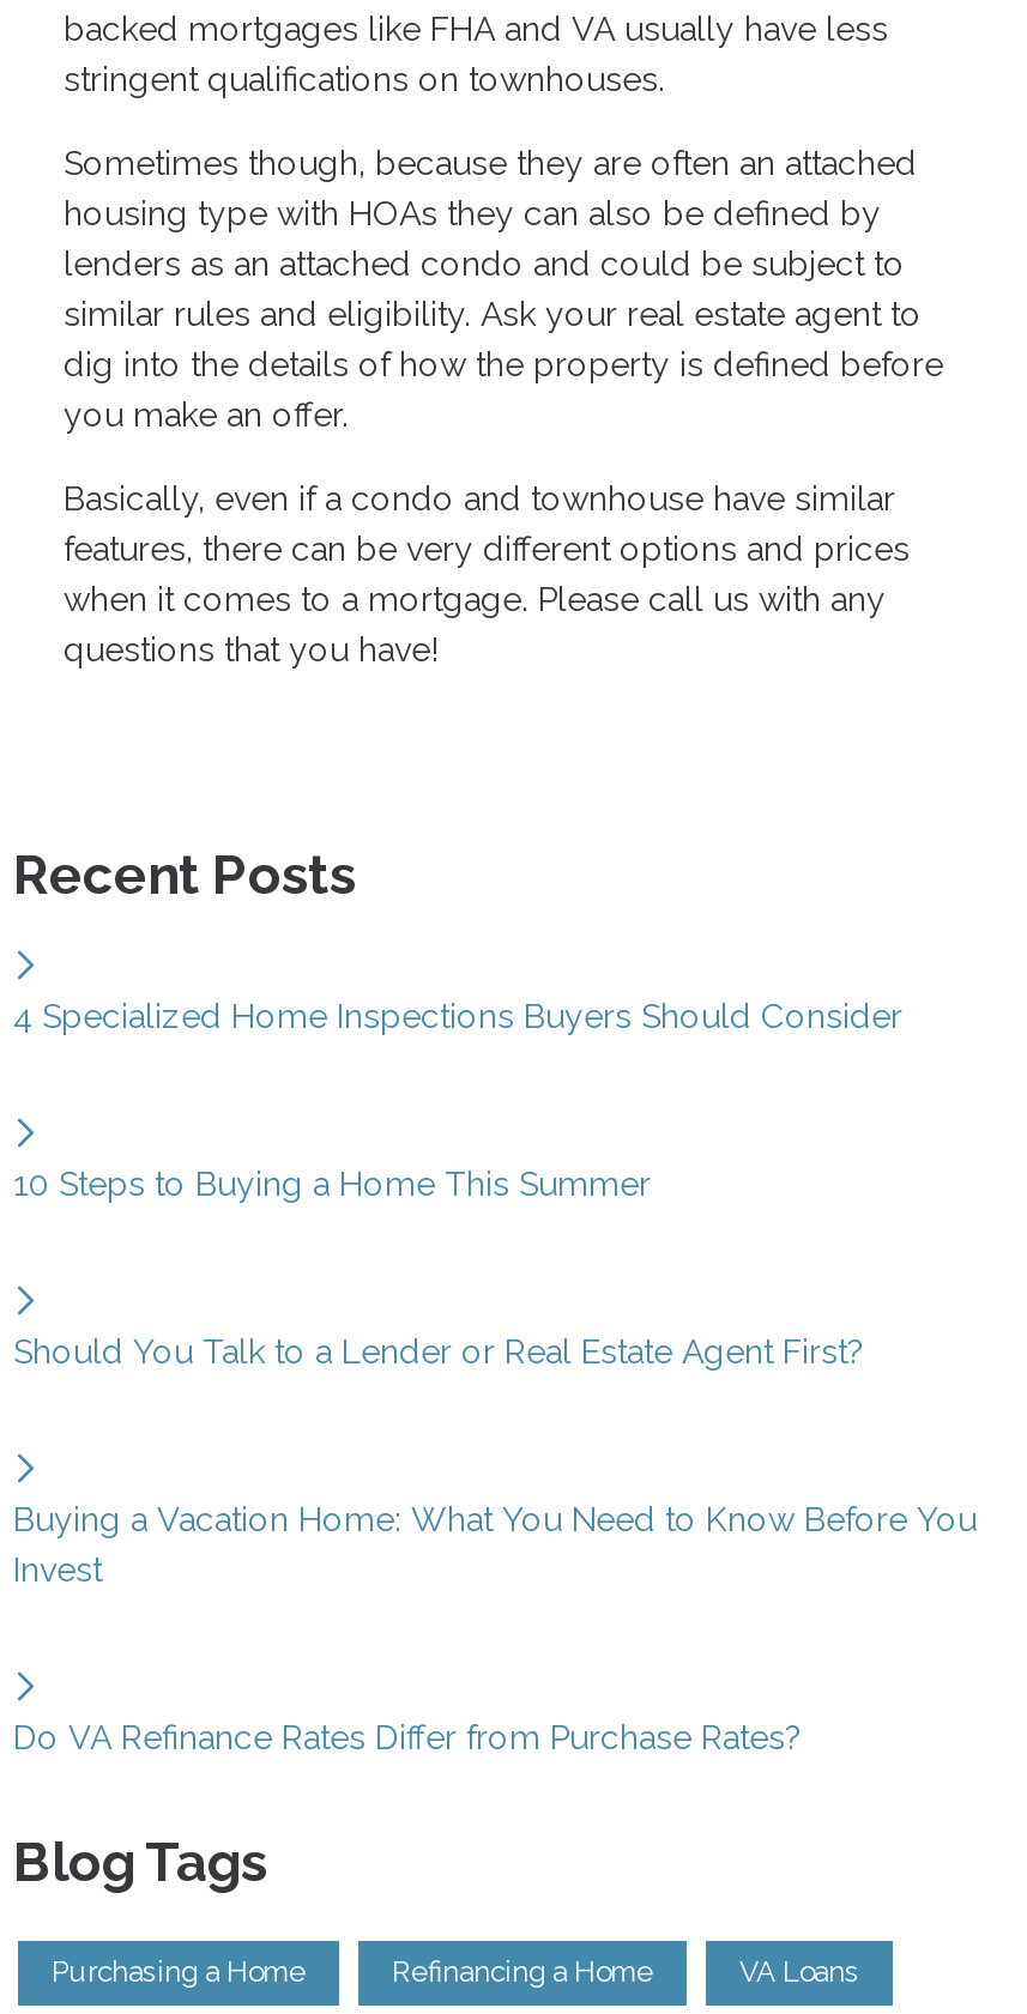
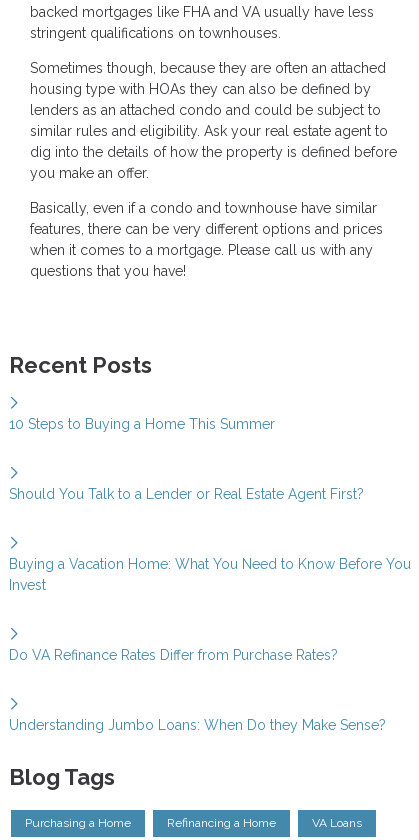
[13,996,902,1034] 4 Specialized Home Inspections Buyers Should Consider -> none
moved [13,1164,977,1756] -> [9,416,411,663]: 10 Steps to Buying a Home This Summer | Should You Talk to a Lender or Real Estate Agent First? | Buying a Vacation Home: What You Need to Know Before You | Invest | Do VA Refinance Rates Differ from Purchase Rates?
none -> [9,717,386,733] Understanding Jumbo Loans: When Do they Make Sense?

